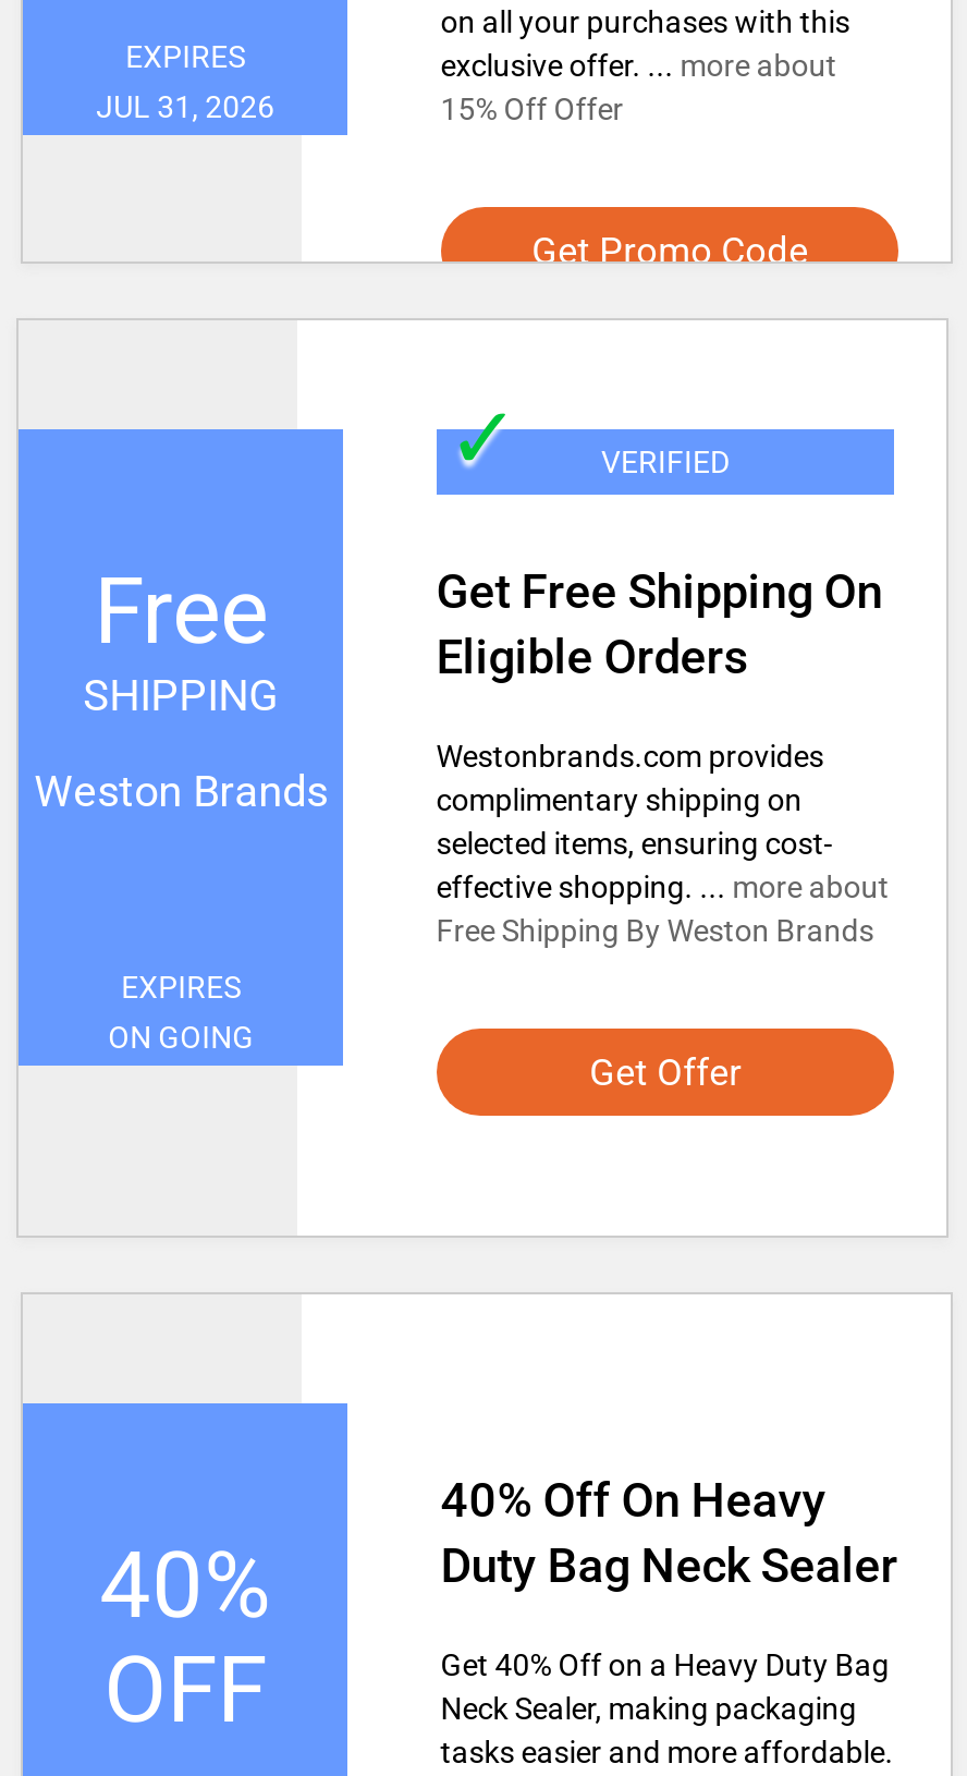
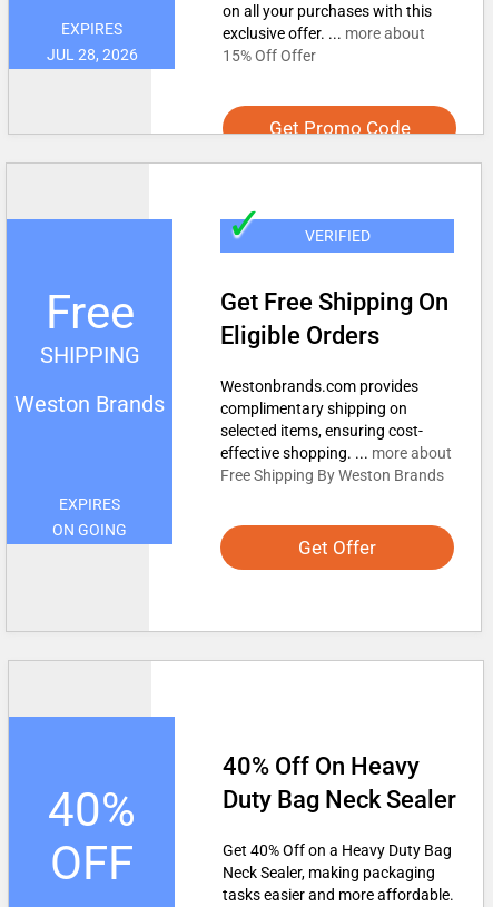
[96,89,275,124] JUL 31, 2026 -> [46,46,138,63] JUL 28, 2026

